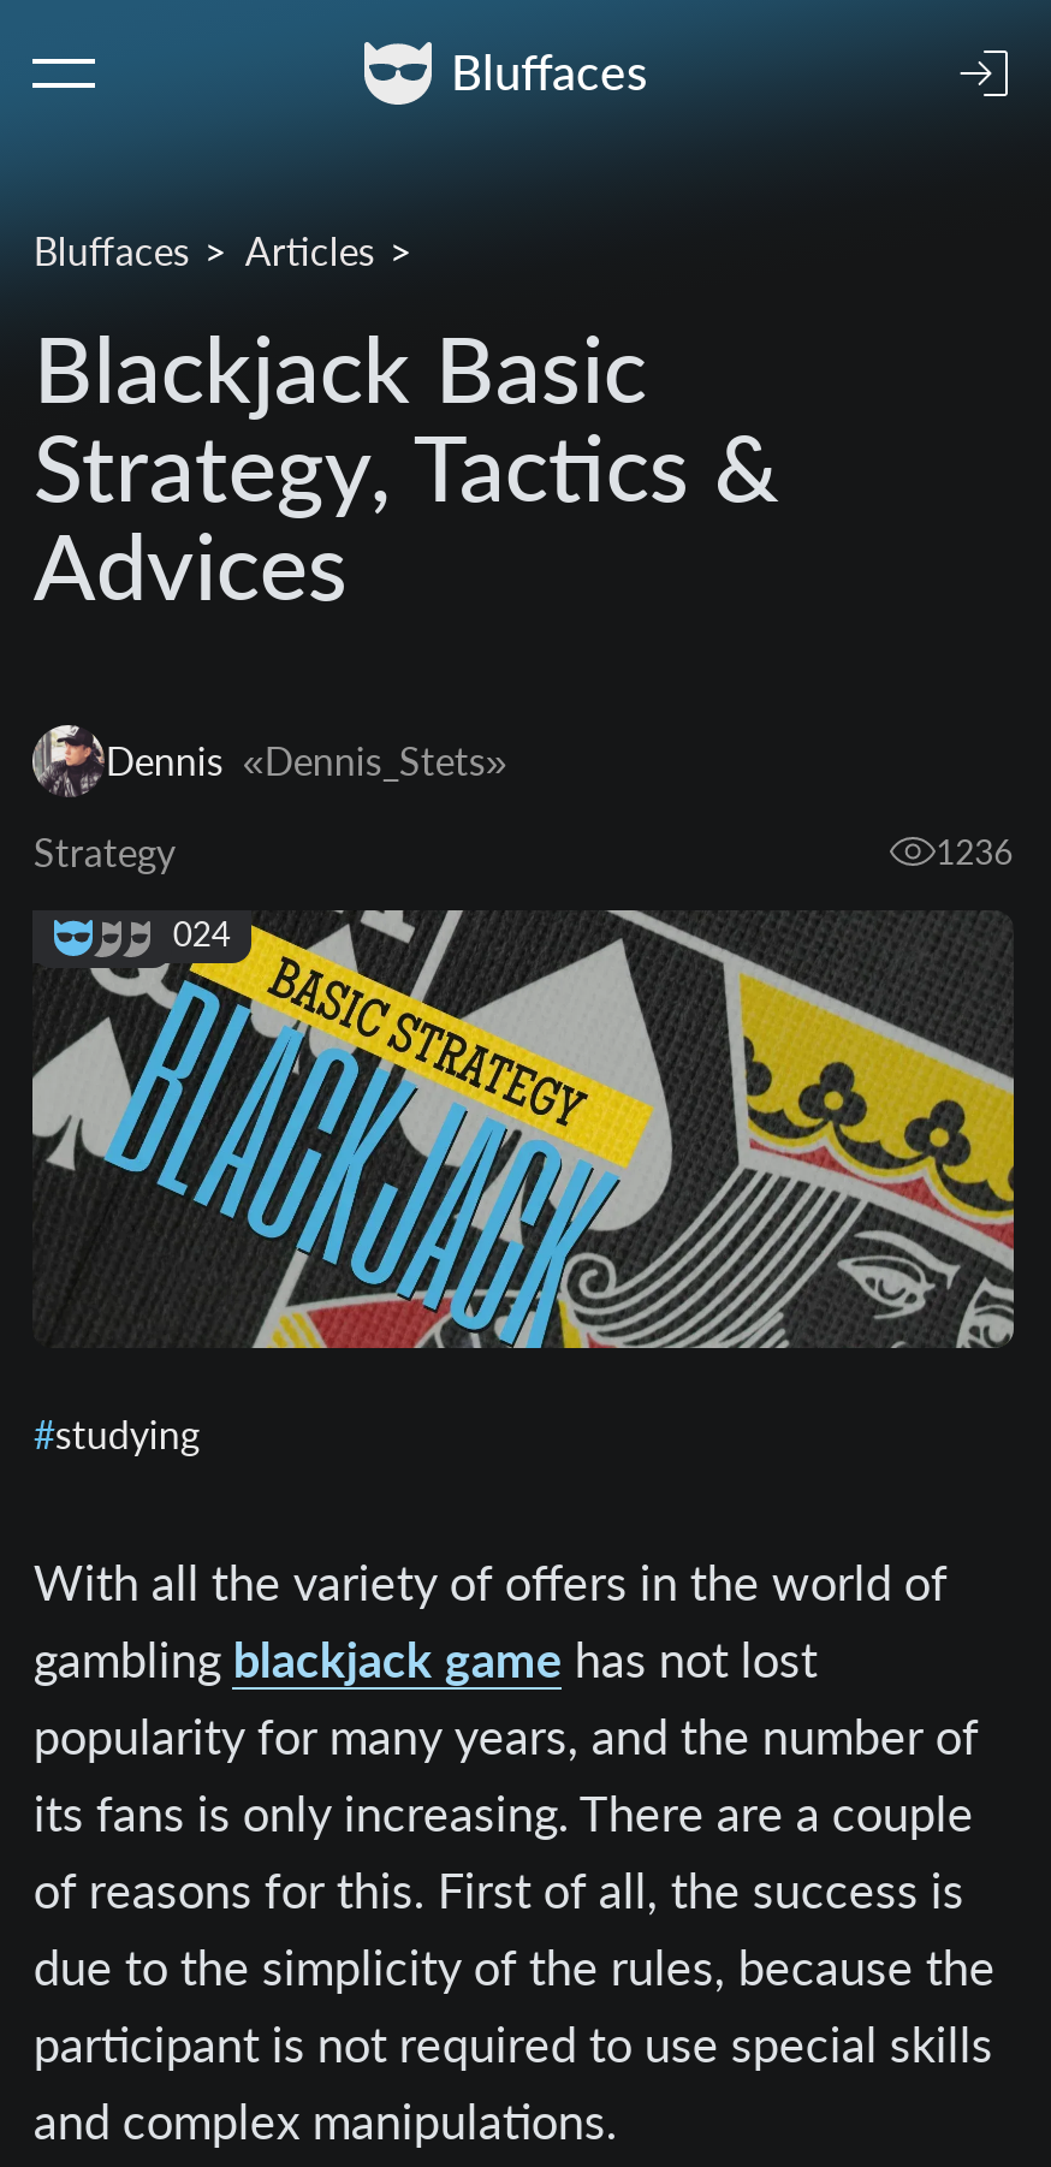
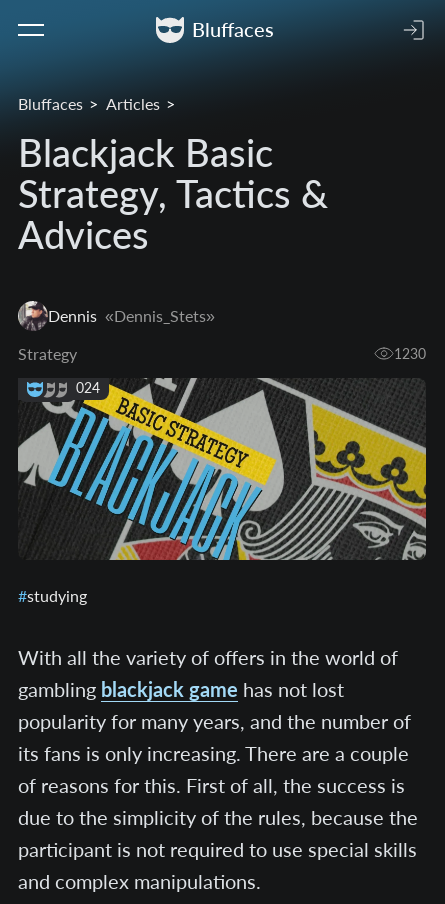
[936,830,1013,871] 1236 -> [394,344,426,361] 1230

